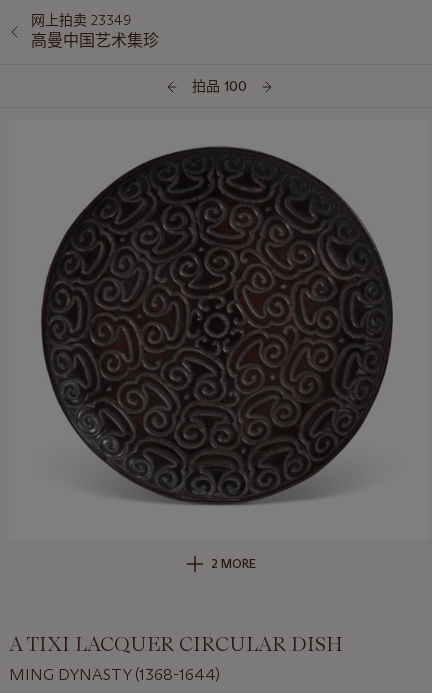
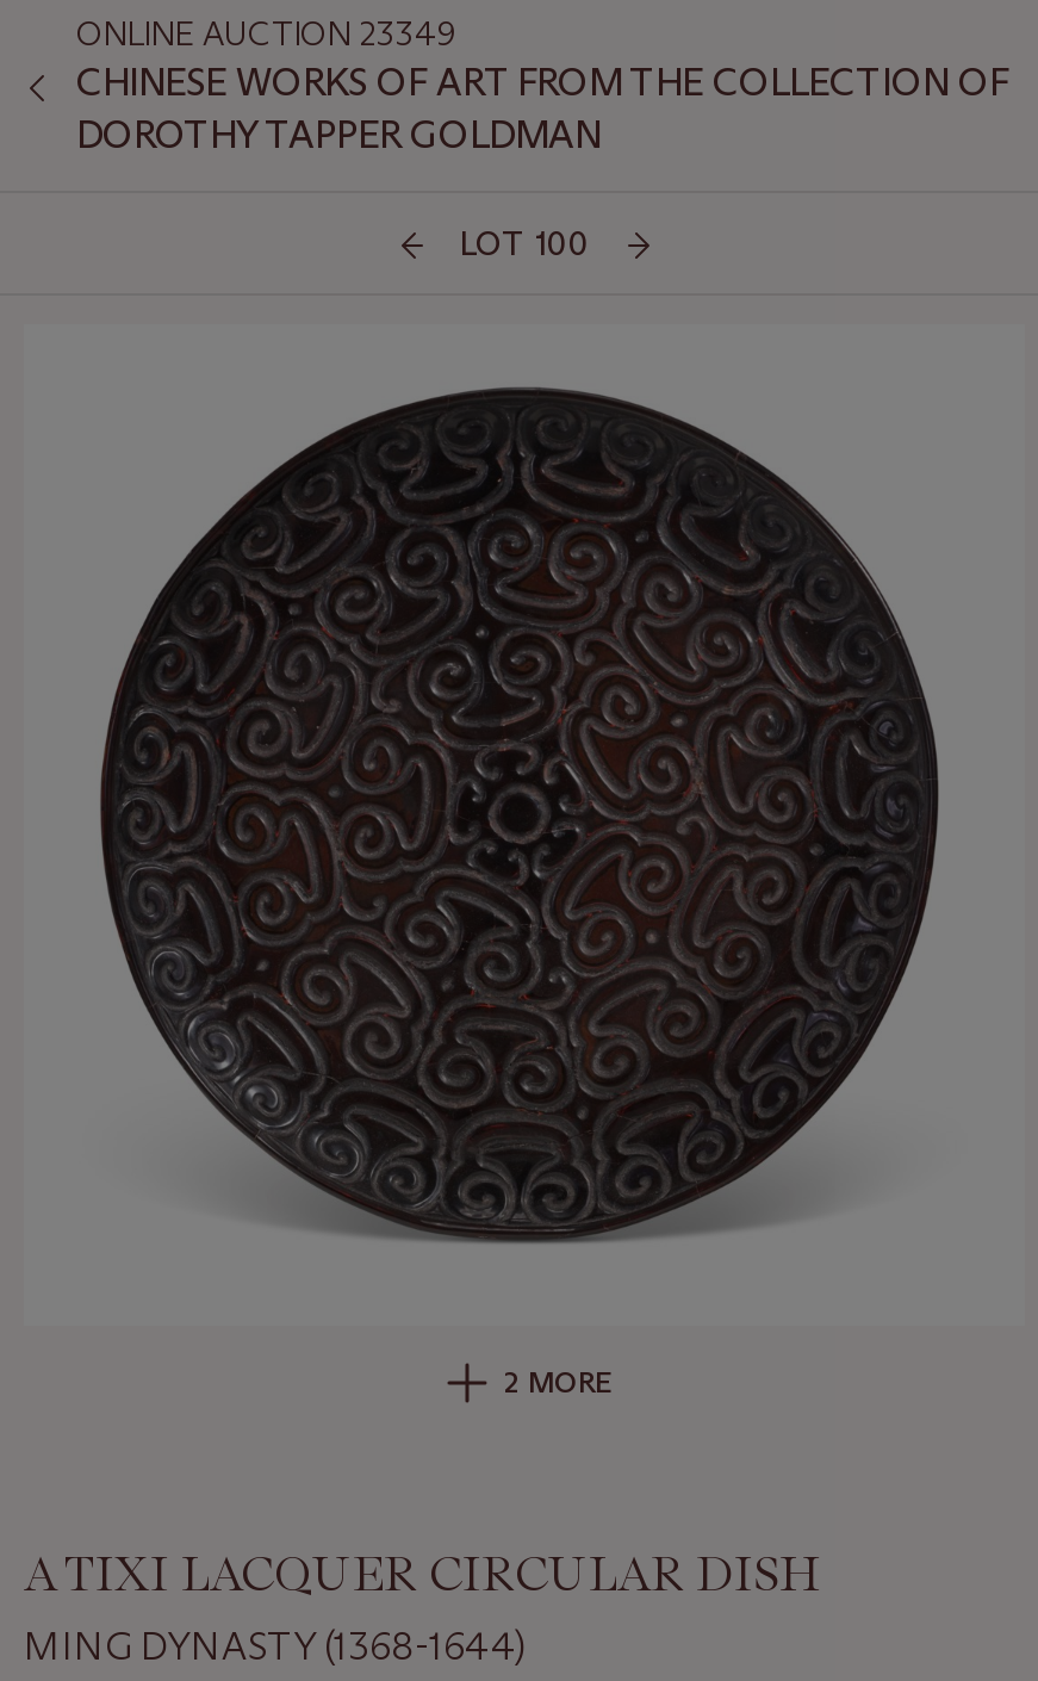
[31,11,159,50] 网上拍卖 23349 | 高曼中国艺术集珍 -> [76,12,1008,157] ONLINE AUCTION 23349 | CHINESE WORKS OF ART FROM THE COLLECTION OF | DOROTHY TAPPER GOLDMAN
[191,77,246,95] 拍品 100 -> [459,222,590,265] LOT 100

